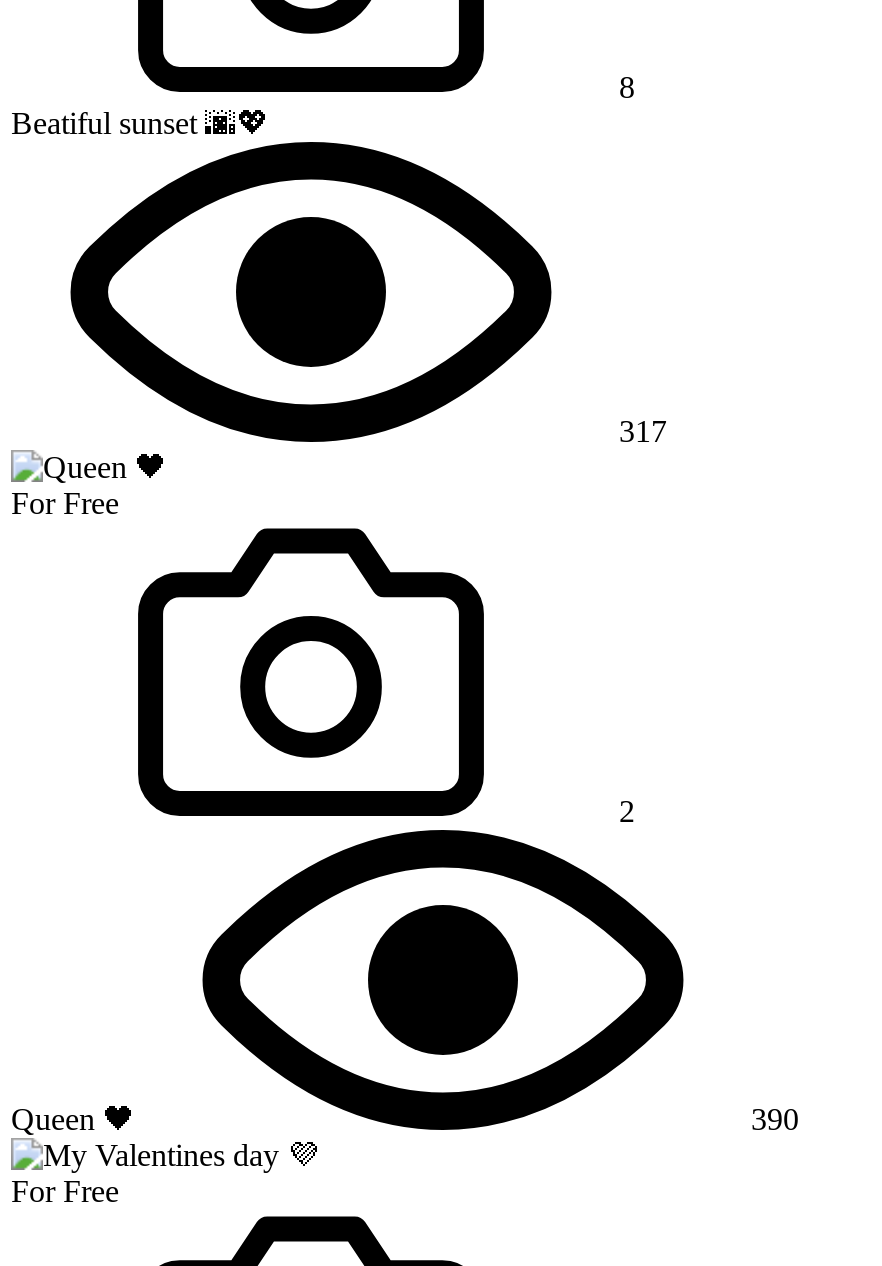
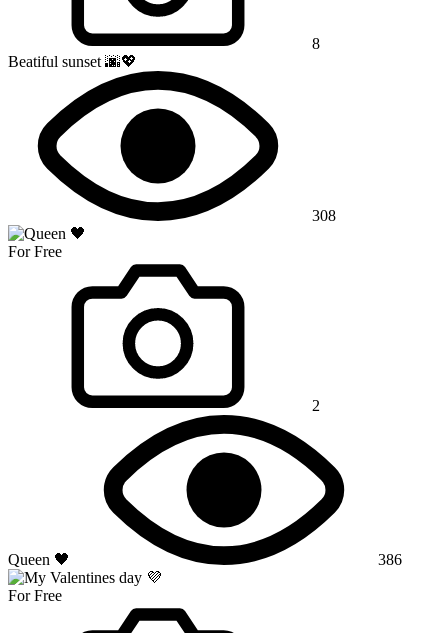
[611,414,667,448] 317 -> [308,207,336,224] 308
[743,1102,799,1136] 390 -> [374,551,402,568] 386

